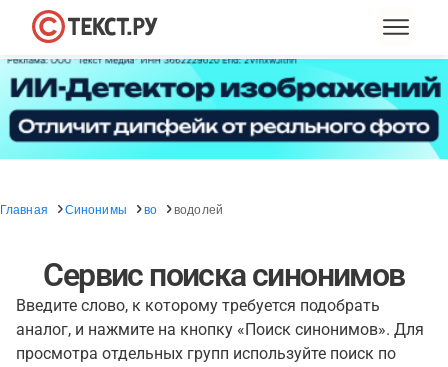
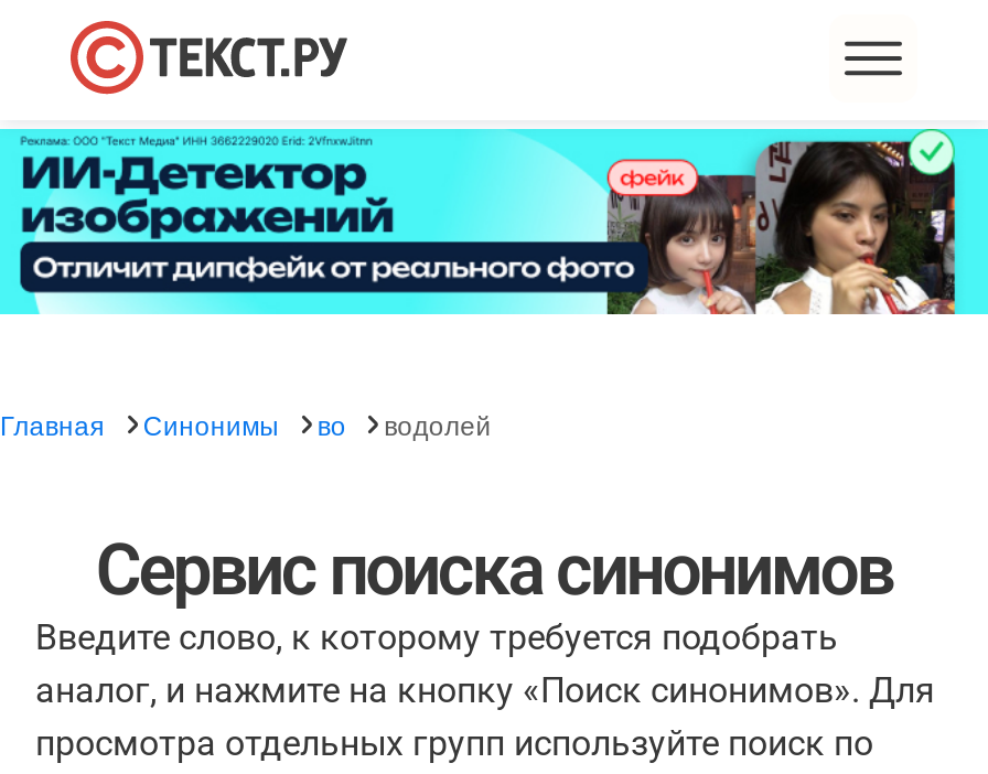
[3,58,442,160] [image] -> [7,129,968,316] [image]

